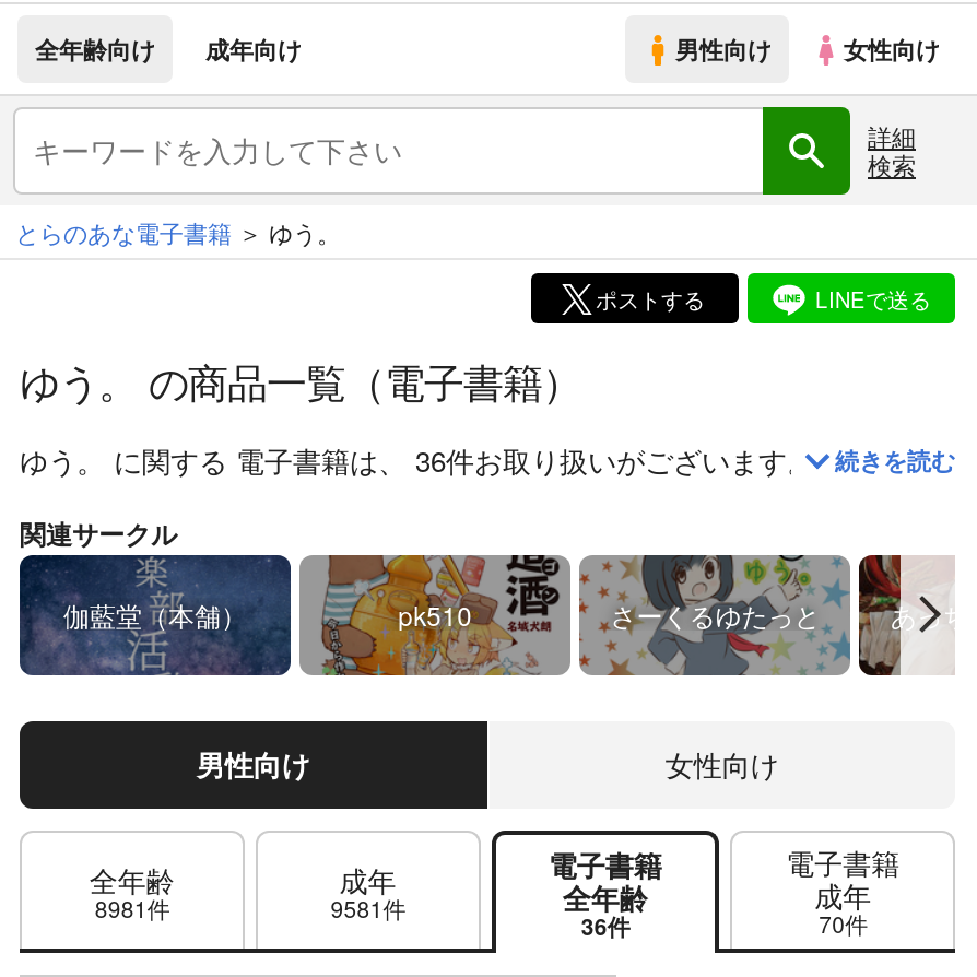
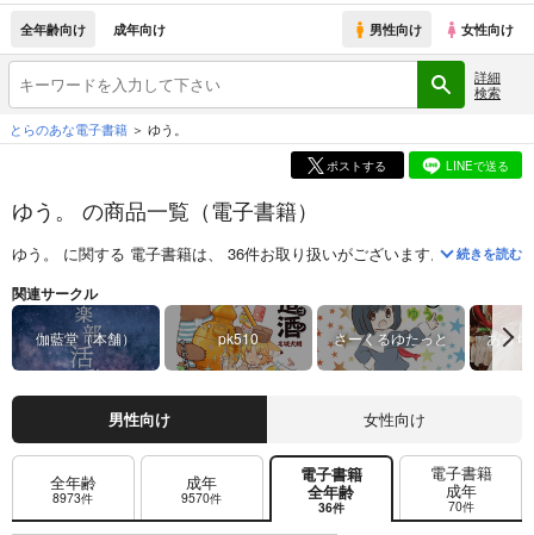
[95,891,169,924] 8981件 -> [53,488,93,506] 8973件
[331,891,405,924] 9581件 -> [182,488,222,506] 9570件

